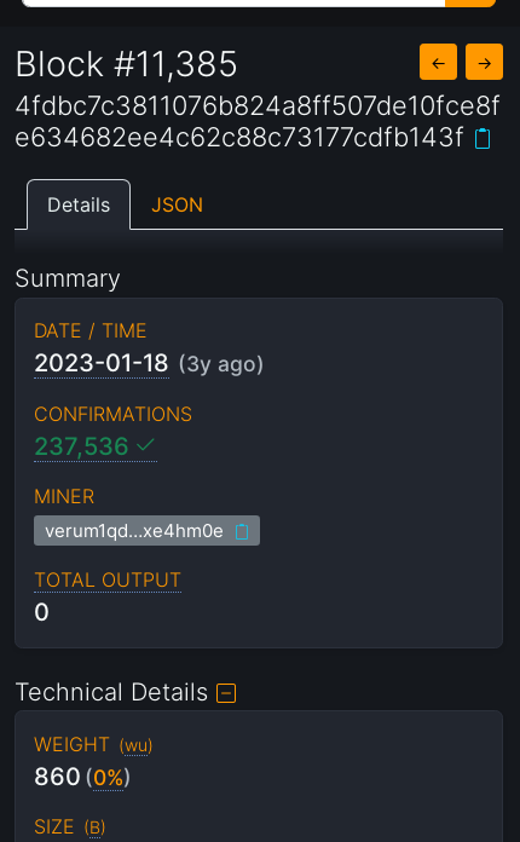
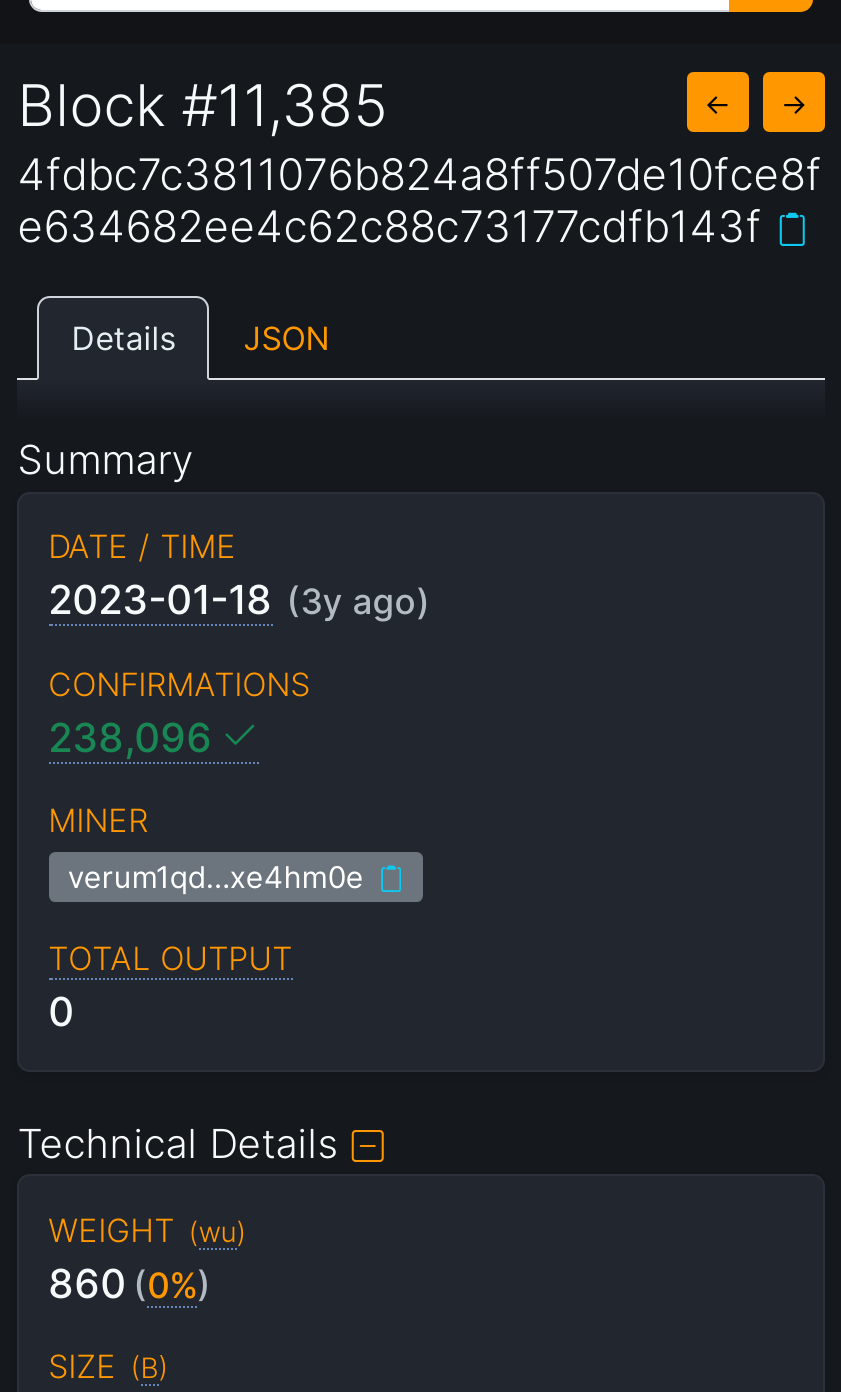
[33,432,129,461] 237,536 -> [48,713,212,761] 238,096

